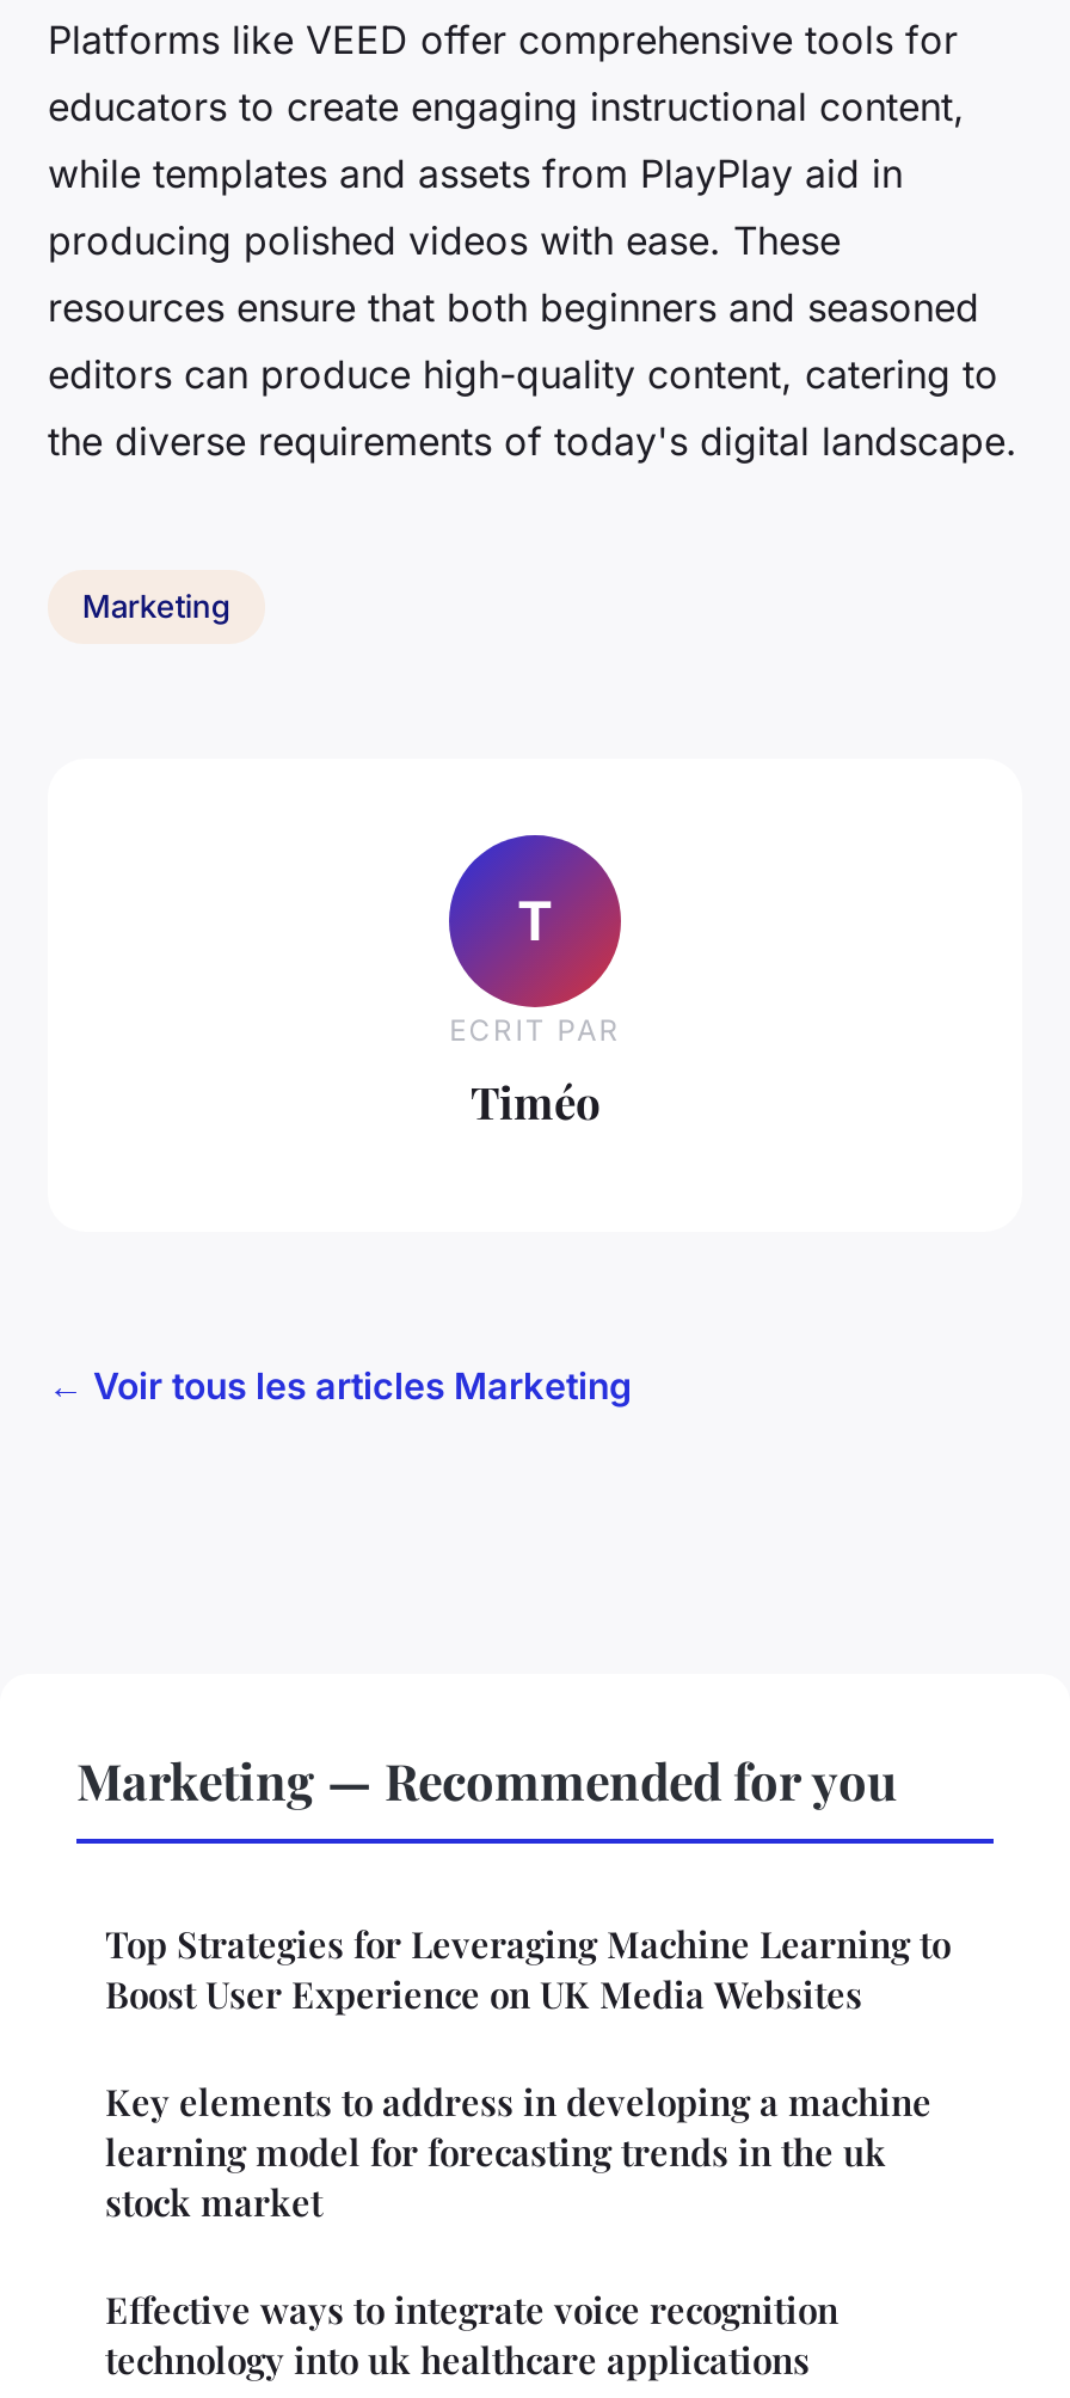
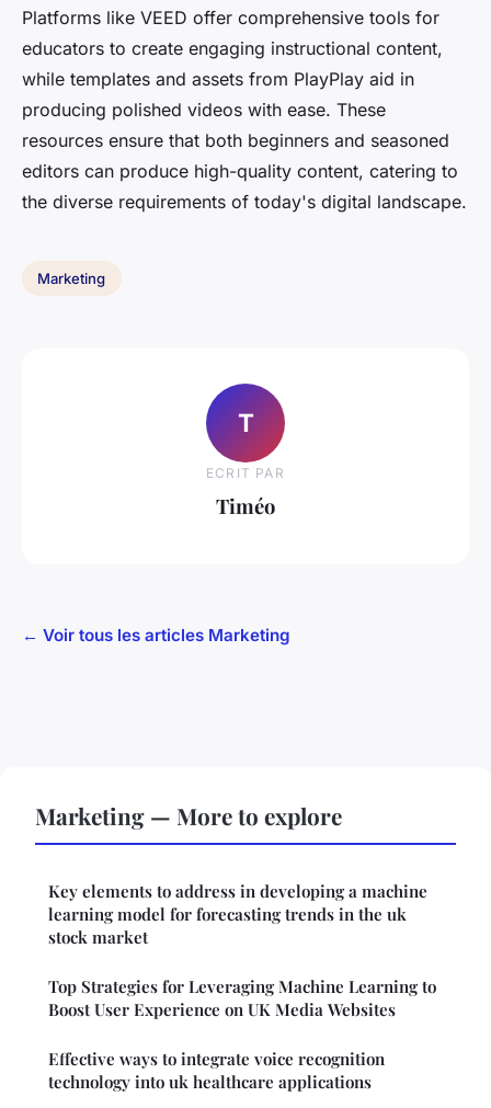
[76,1744,898,1811] Marketing — Recommended for you -> [35,800,342,831] Marketing — More to explore
moved [105,1919,951,2017] -> [48,976,436,1021]: Top Strategies for Leveraging Machine Learning to | Boost User Experience on UK Media Websites
moved [105,2076,931,2225] -> [48,880,427,948]: Key elements to address in developing a machine | learning model for forecasting trends in the uk | stock market

